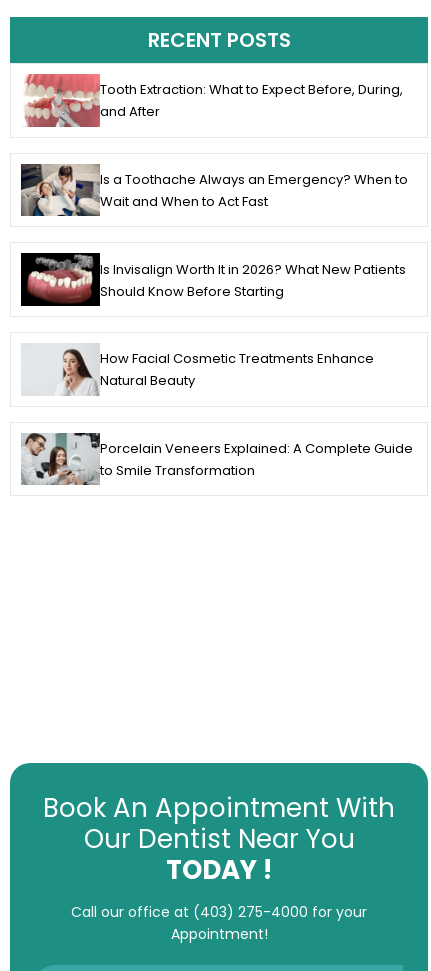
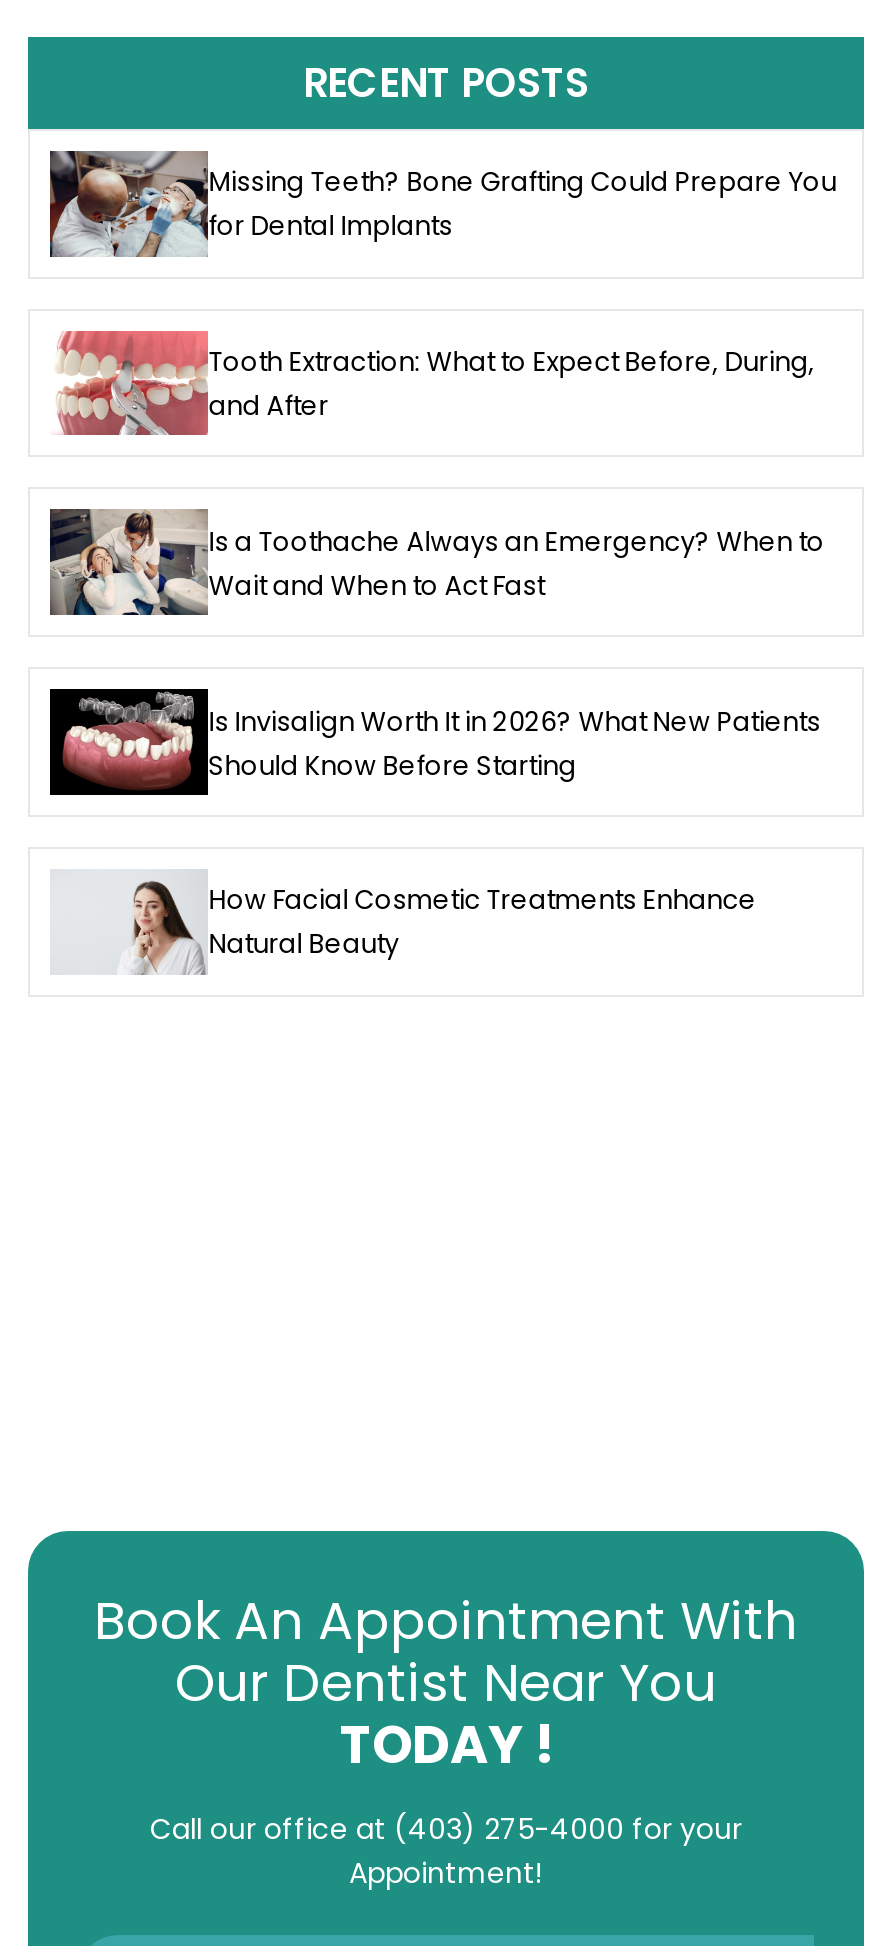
none -> [48,149,836,259] [image] | Missing Teeth? Bone Grafting Could Prepare You | for Dental Implants
moved [23,73,408,390] -> [54,329,824,964]: [image] | Tooth Extraction: What to Expect Before, During, | and After | ... | How Facial Cosmetic Treatments Enhance | Natural Beauty
[21,432,413,486] [image] | Porcelain Veneers Explained: A Complete Guide | to Smile Transformation -> none

